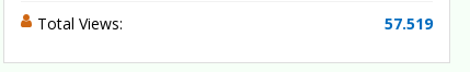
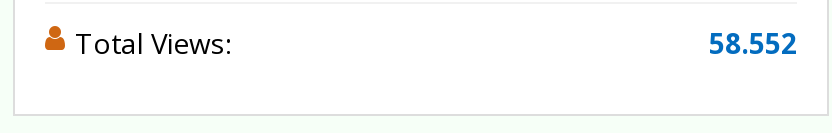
[385,13,433,34] 57.519 -> [709,24,797,62] 58.552

